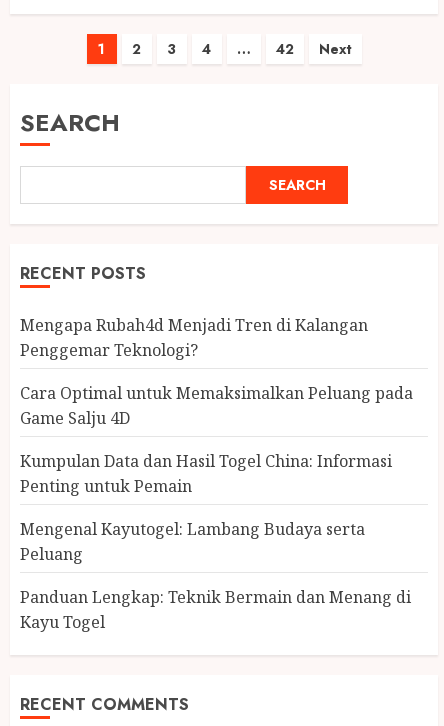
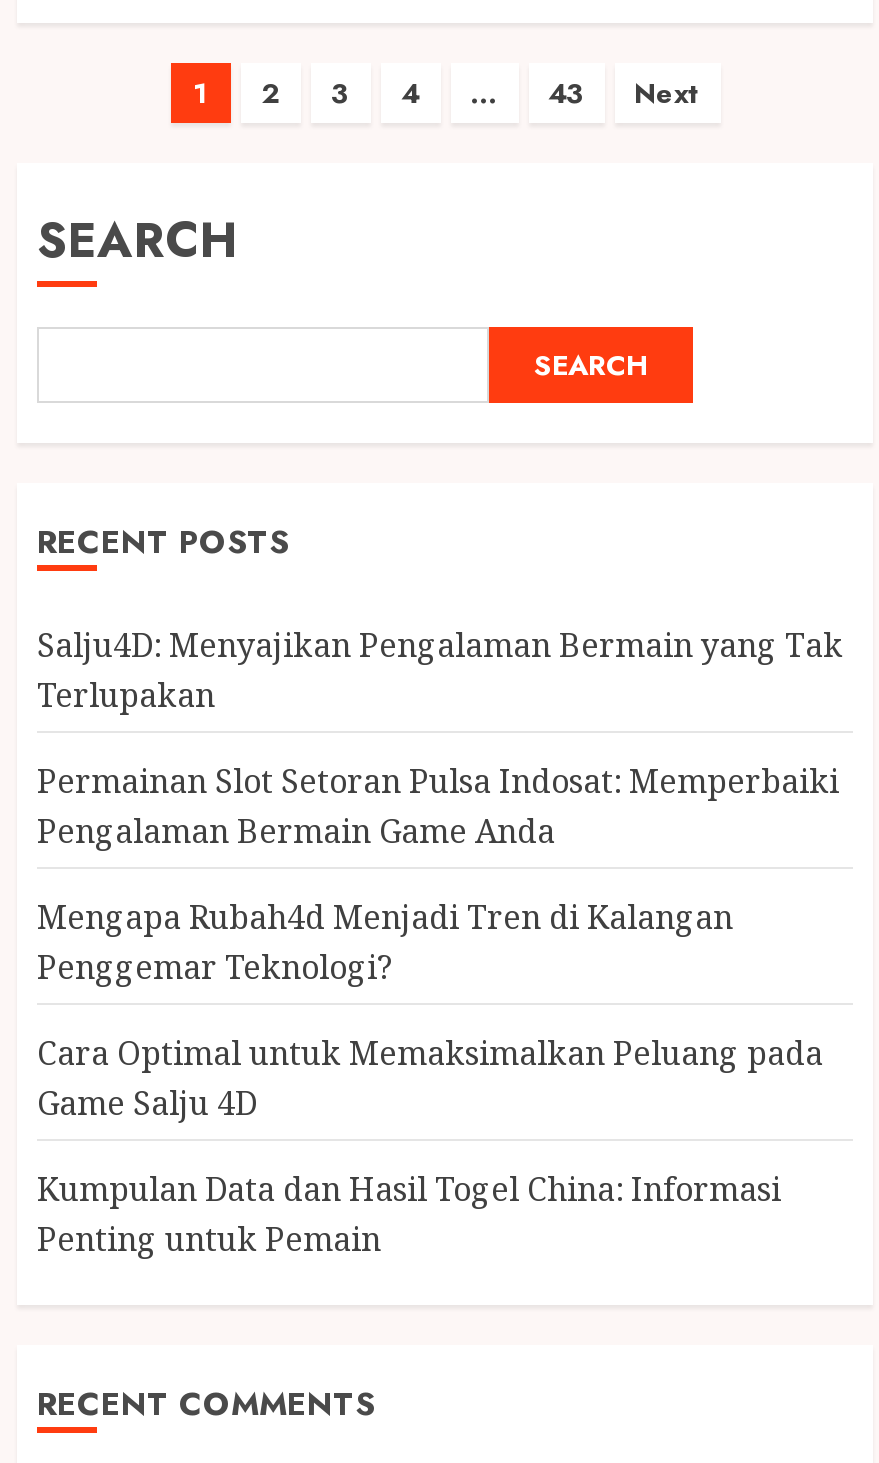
[275,39,293,59] 42 -> [548,73,584,113] 43
none -> [37,623,843,853] Salju4D: Menyajikan Pengalaman Bermain yang Tak | Terlupakan | Permainan Slot Setoran Pulsa Indosat: Memperbaiki | Pengalaman Bermain Game Anda
moved [20,314,413,497] -> [37,895,823,1261]: Mengapa Rubah4d Menjadi Tren di Kalangan | Penggemar Teknologi? | Cara Optimal untuk Memaksimalkan Peluang pada | Game Salju 4D | Kumpulan Data dan Hasil Togel China: Informasi | Penting untuk Pemain
[20,518,411,633] Mengenal Kayutogel: Lambang Budaya serta | Peluang | Panduan Lengkap: Teknik Bermain dan Menang di | Kayu Togel -> none

